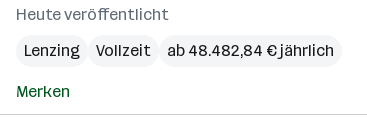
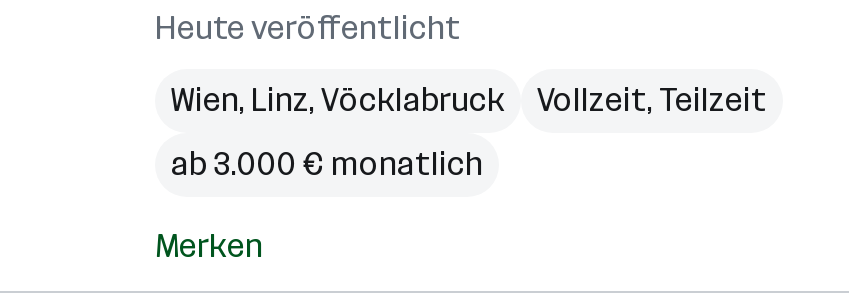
[24,41,334,60] Lenzing | Vollzeit | ab 48.482,84 € jährlich -> [171,81,767,183] Wien, Linz, Vöcklabruck | Vollzeit, Teilzeit | ab 3.000 € monatlich

